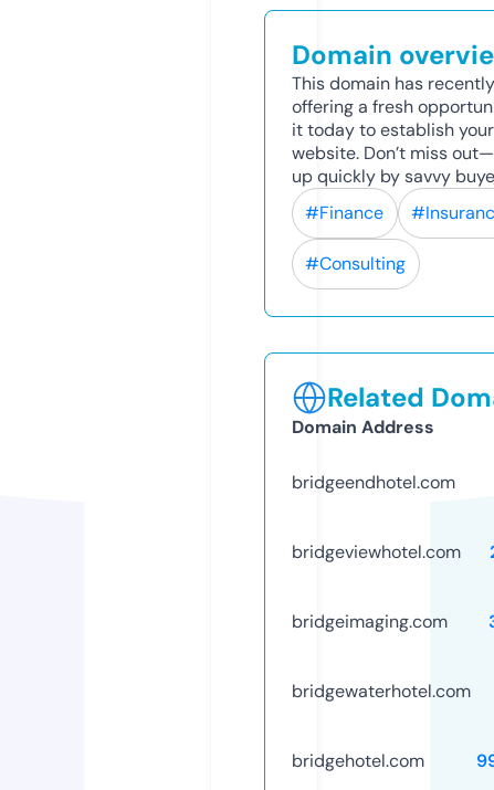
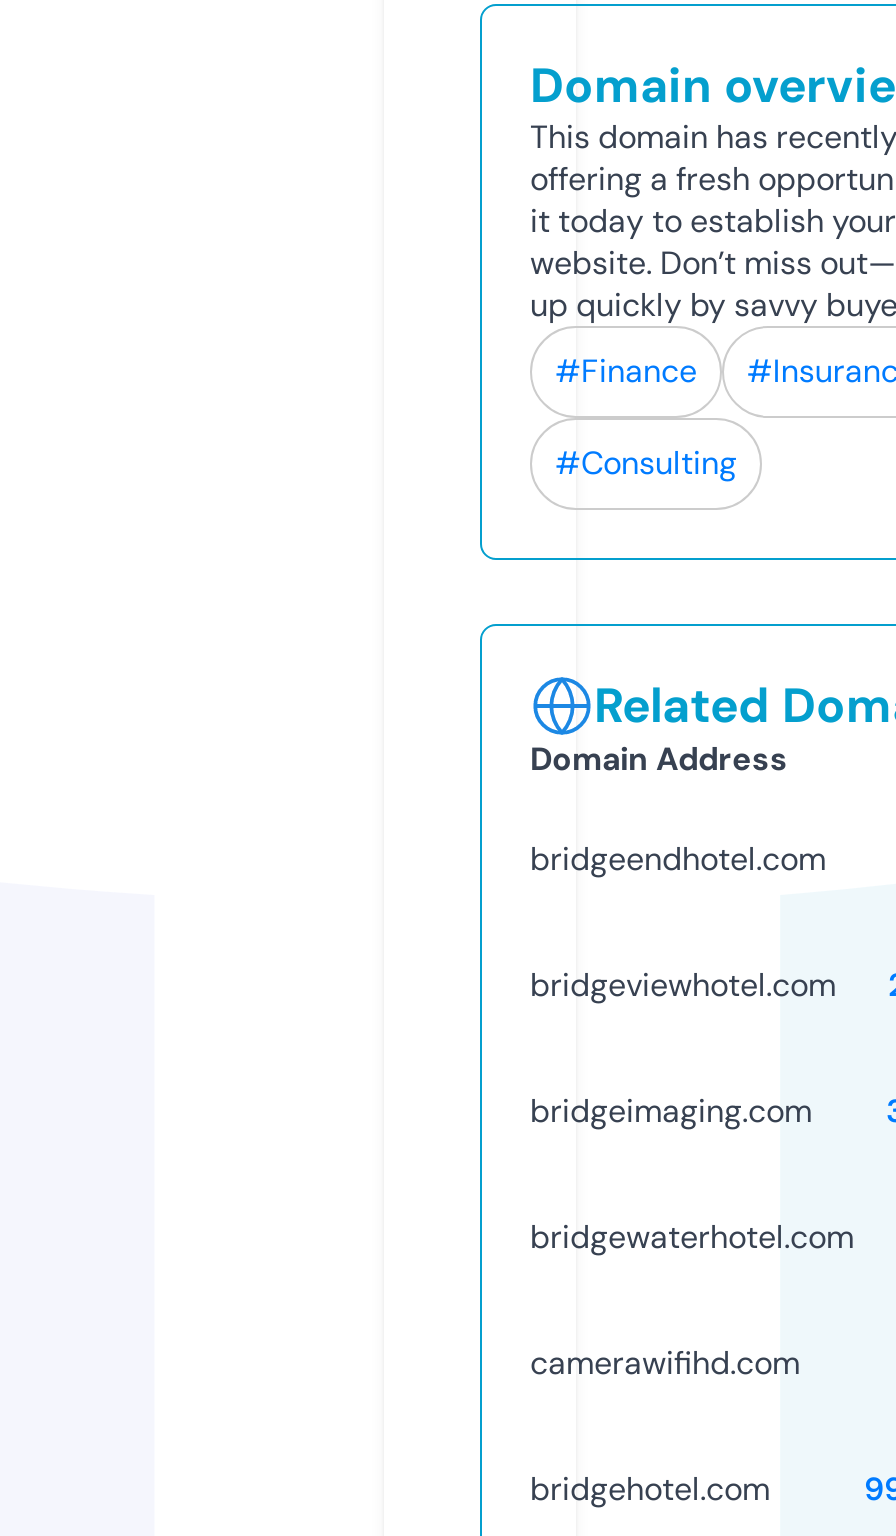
none -> [530,1341,800,1383] camerawifihd.com

